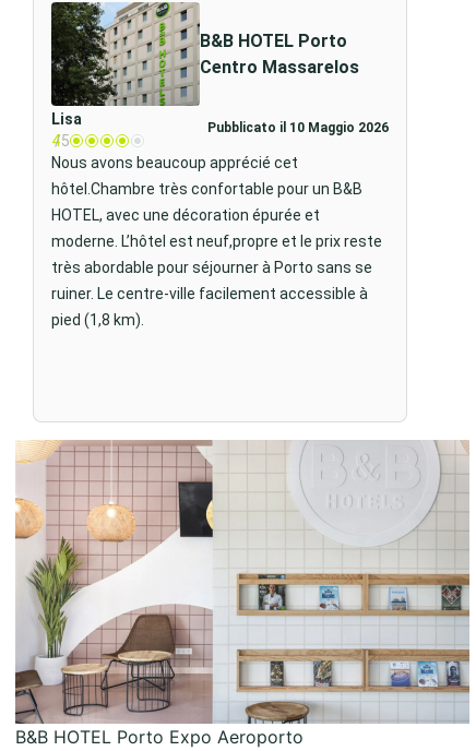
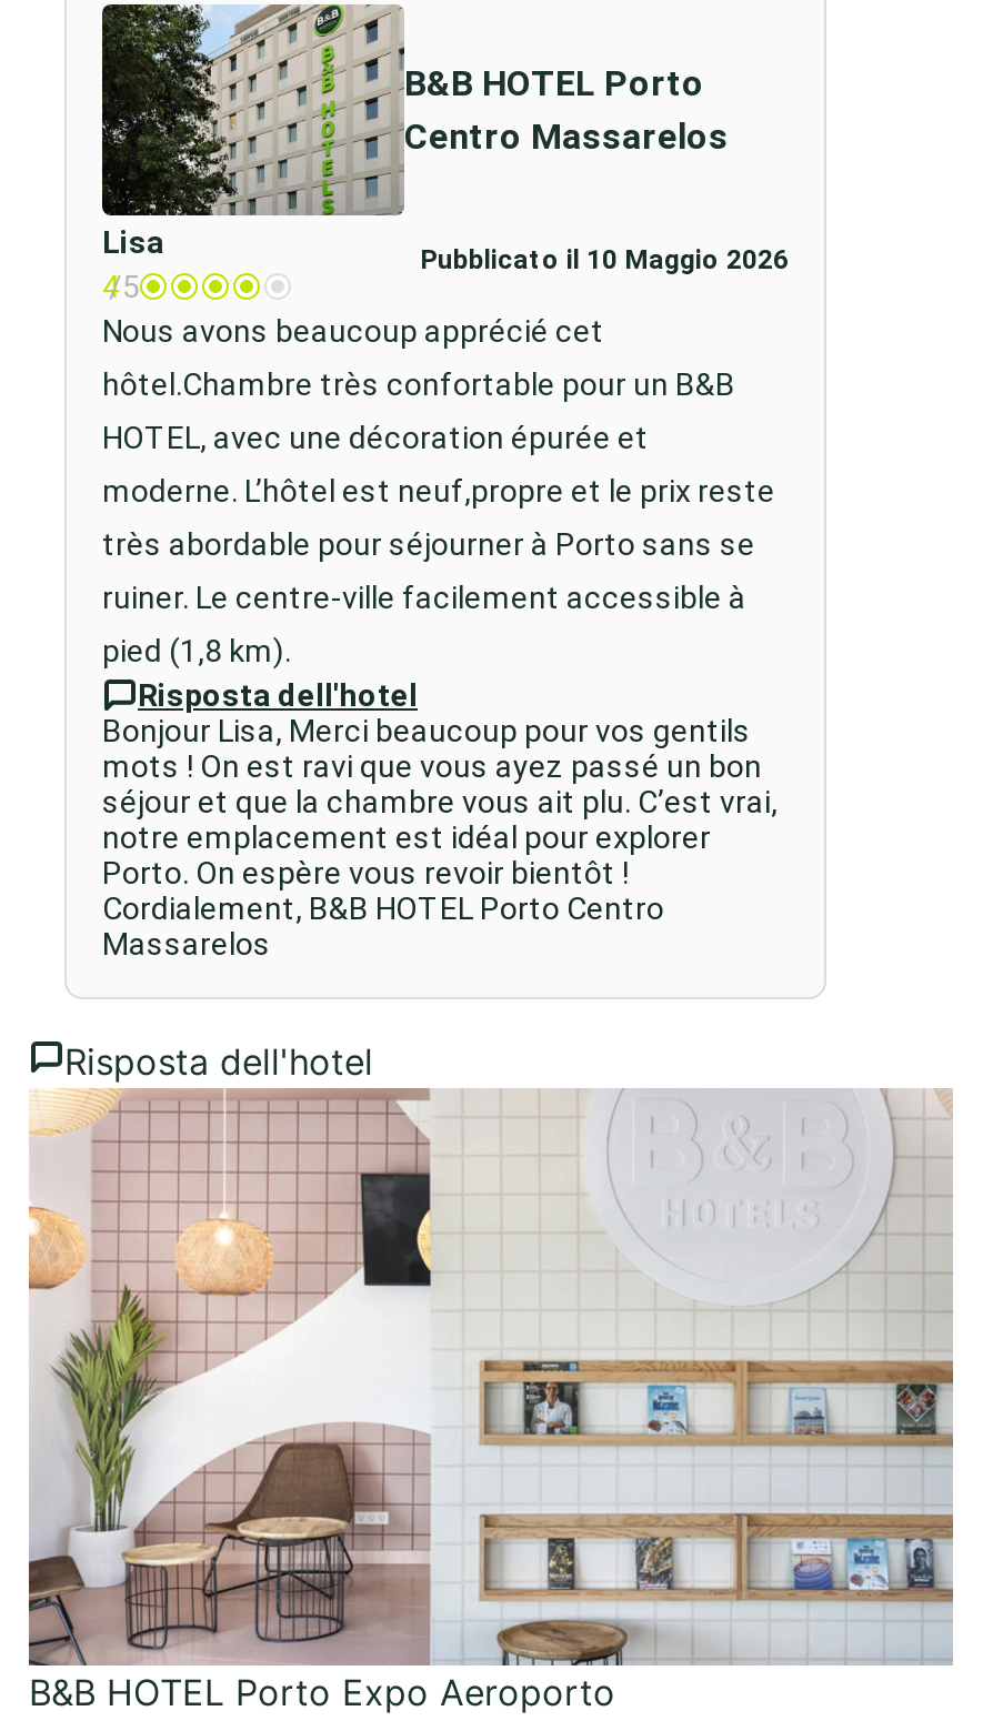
none -> [64,677,778,1084] Risposta dell'hotel | Bonjour Lisa, Merci beaucoup pour vos gentils | mots ! On est ravi que vous ayez passé un bon | séjour et que la chambre vous ait plu. C’est vrai, | notre emplacement est idéal pour explorer | Porto. On espère vous revoir bientôt ! | Cordialement, B&B HOTEL Porto Centro | Massarelos | Risposta dell'hotel

